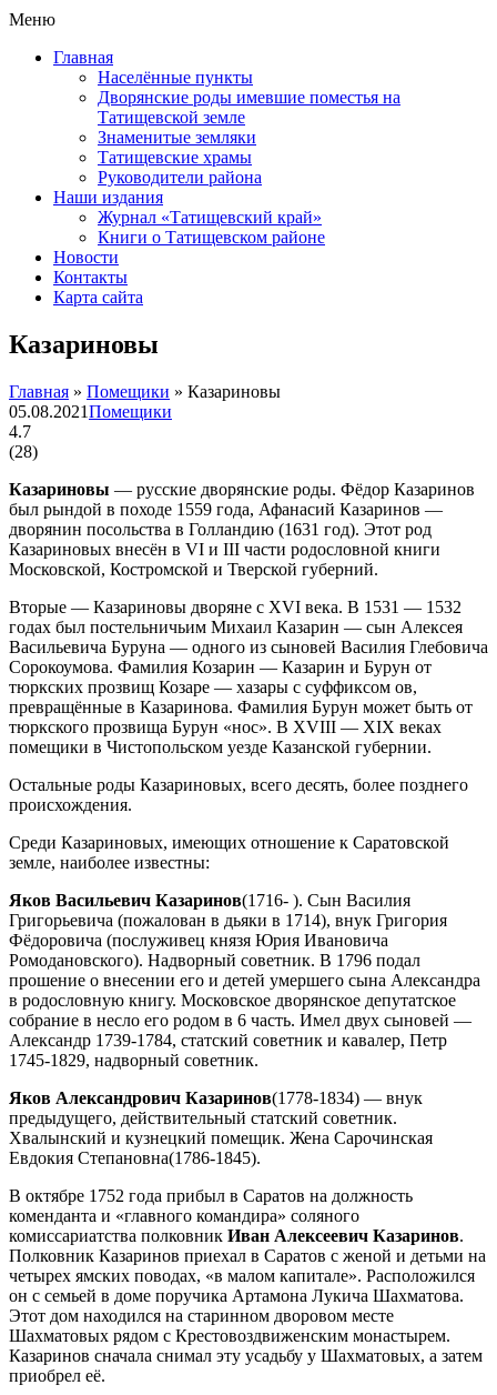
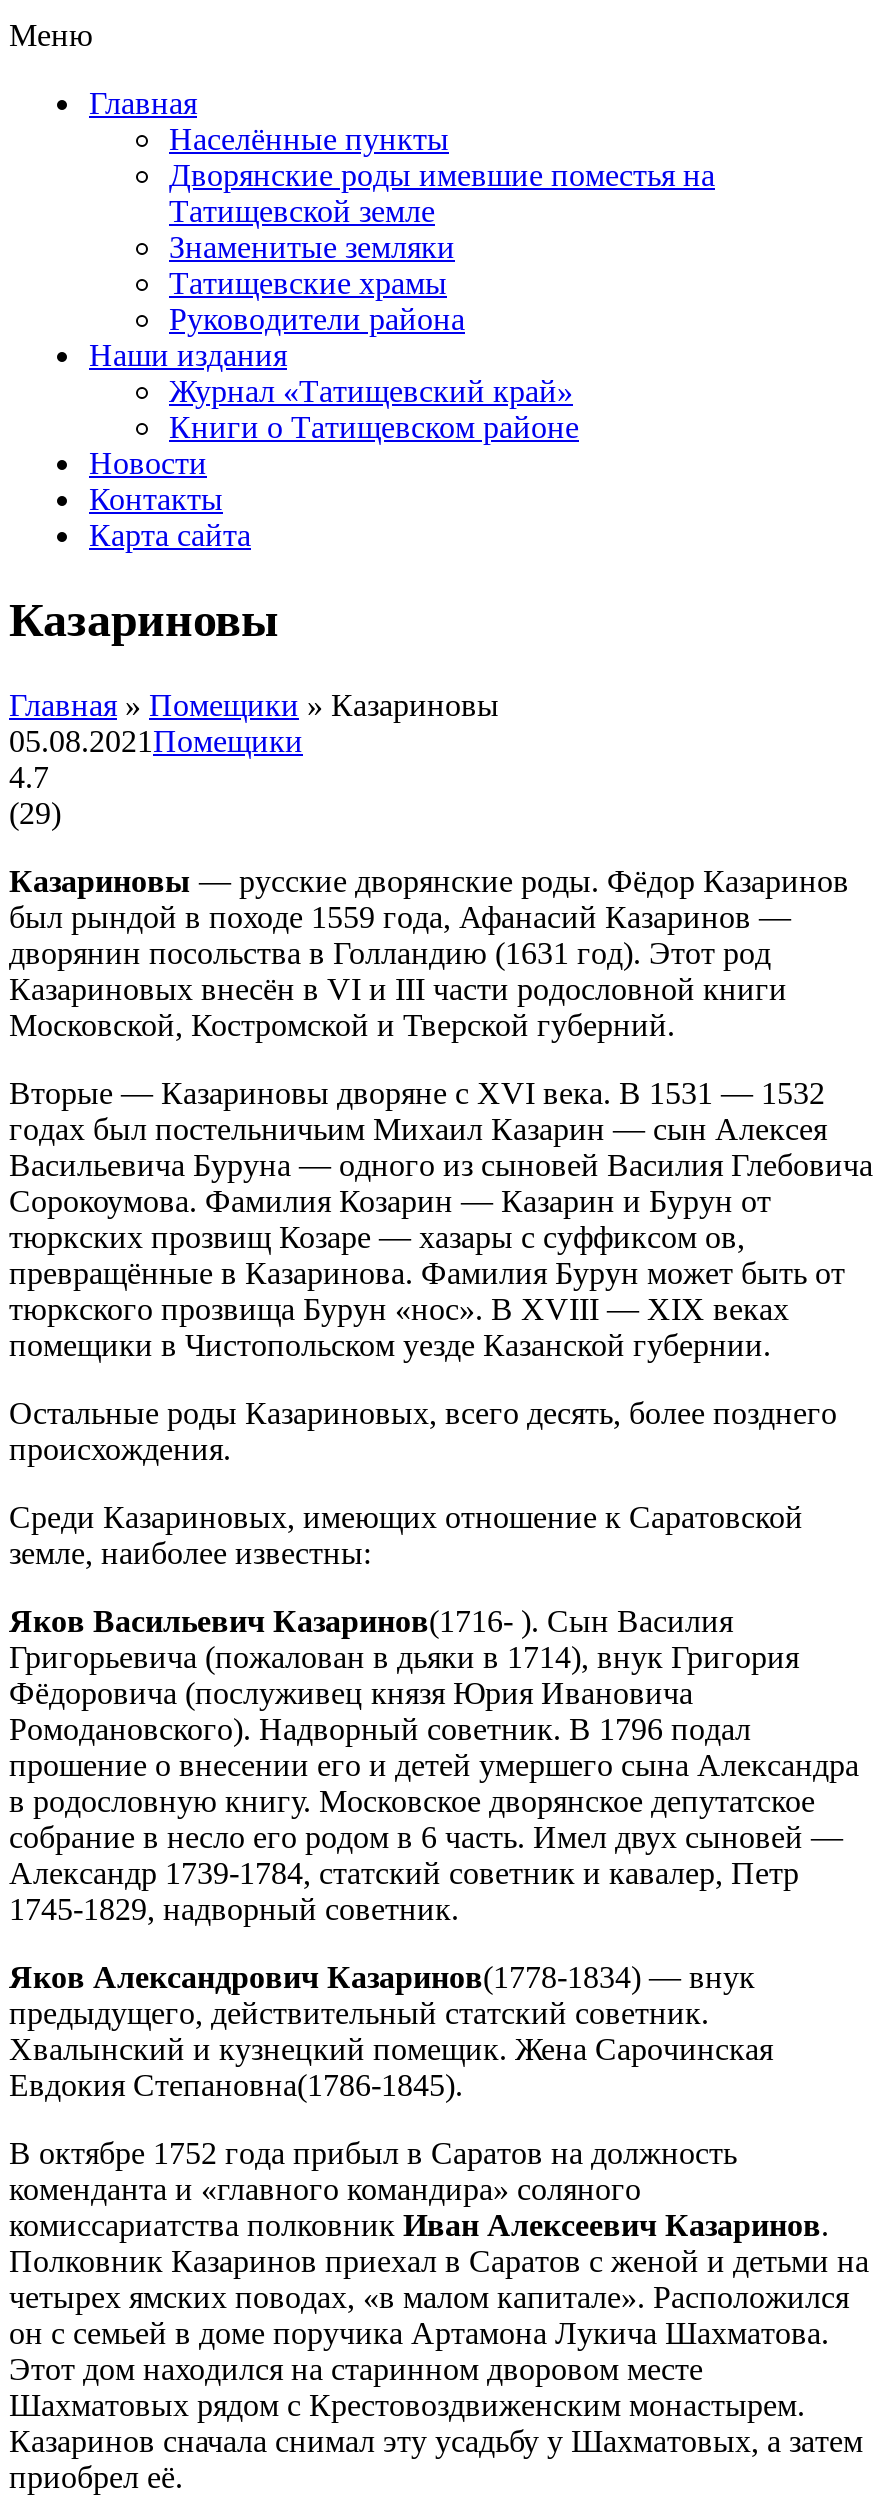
[9,442,38,461] (28) -> [9,796,61,830] (29)

